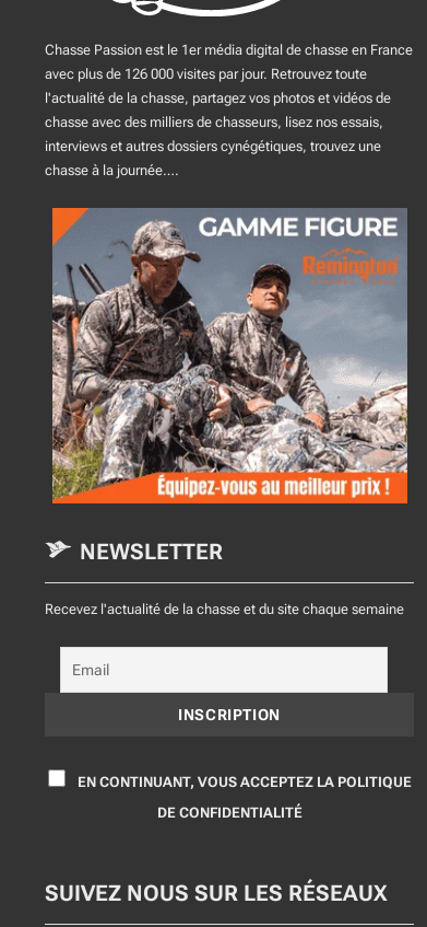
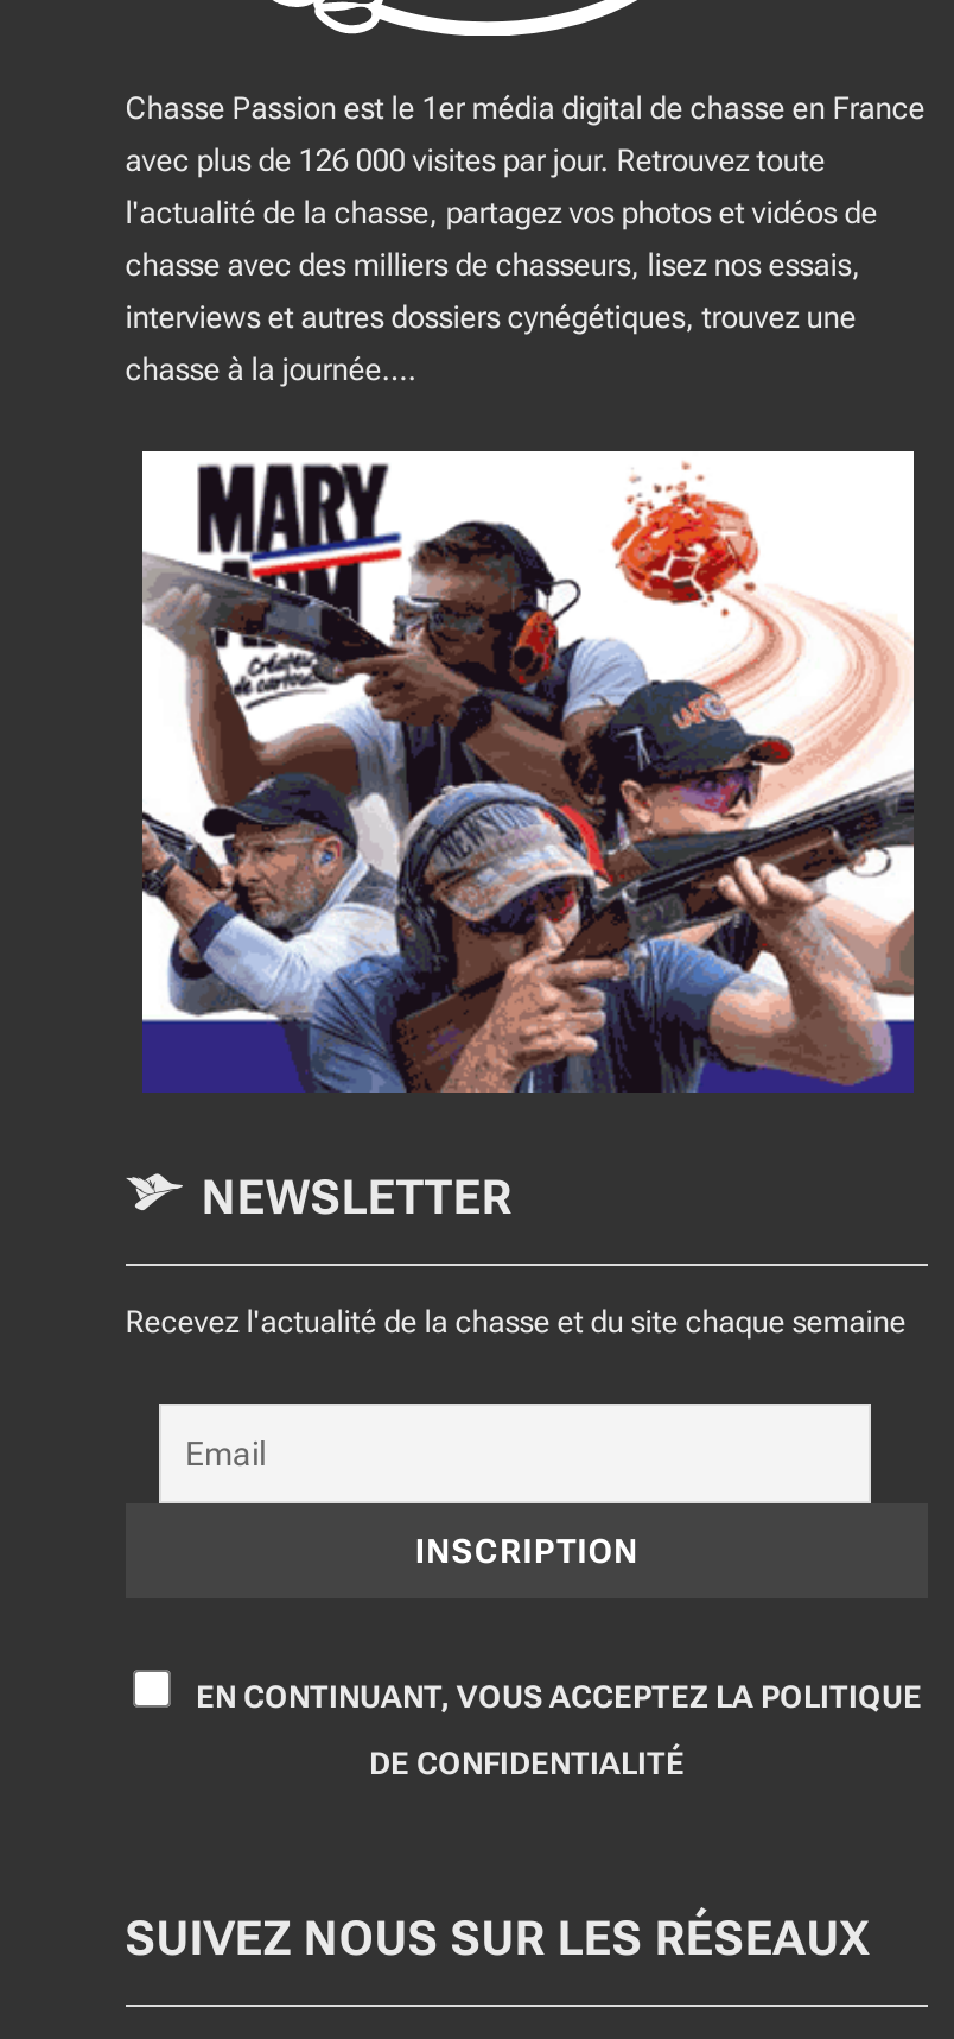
[51,207,408,505] [image] -> [140,449,916,1095] [image]

